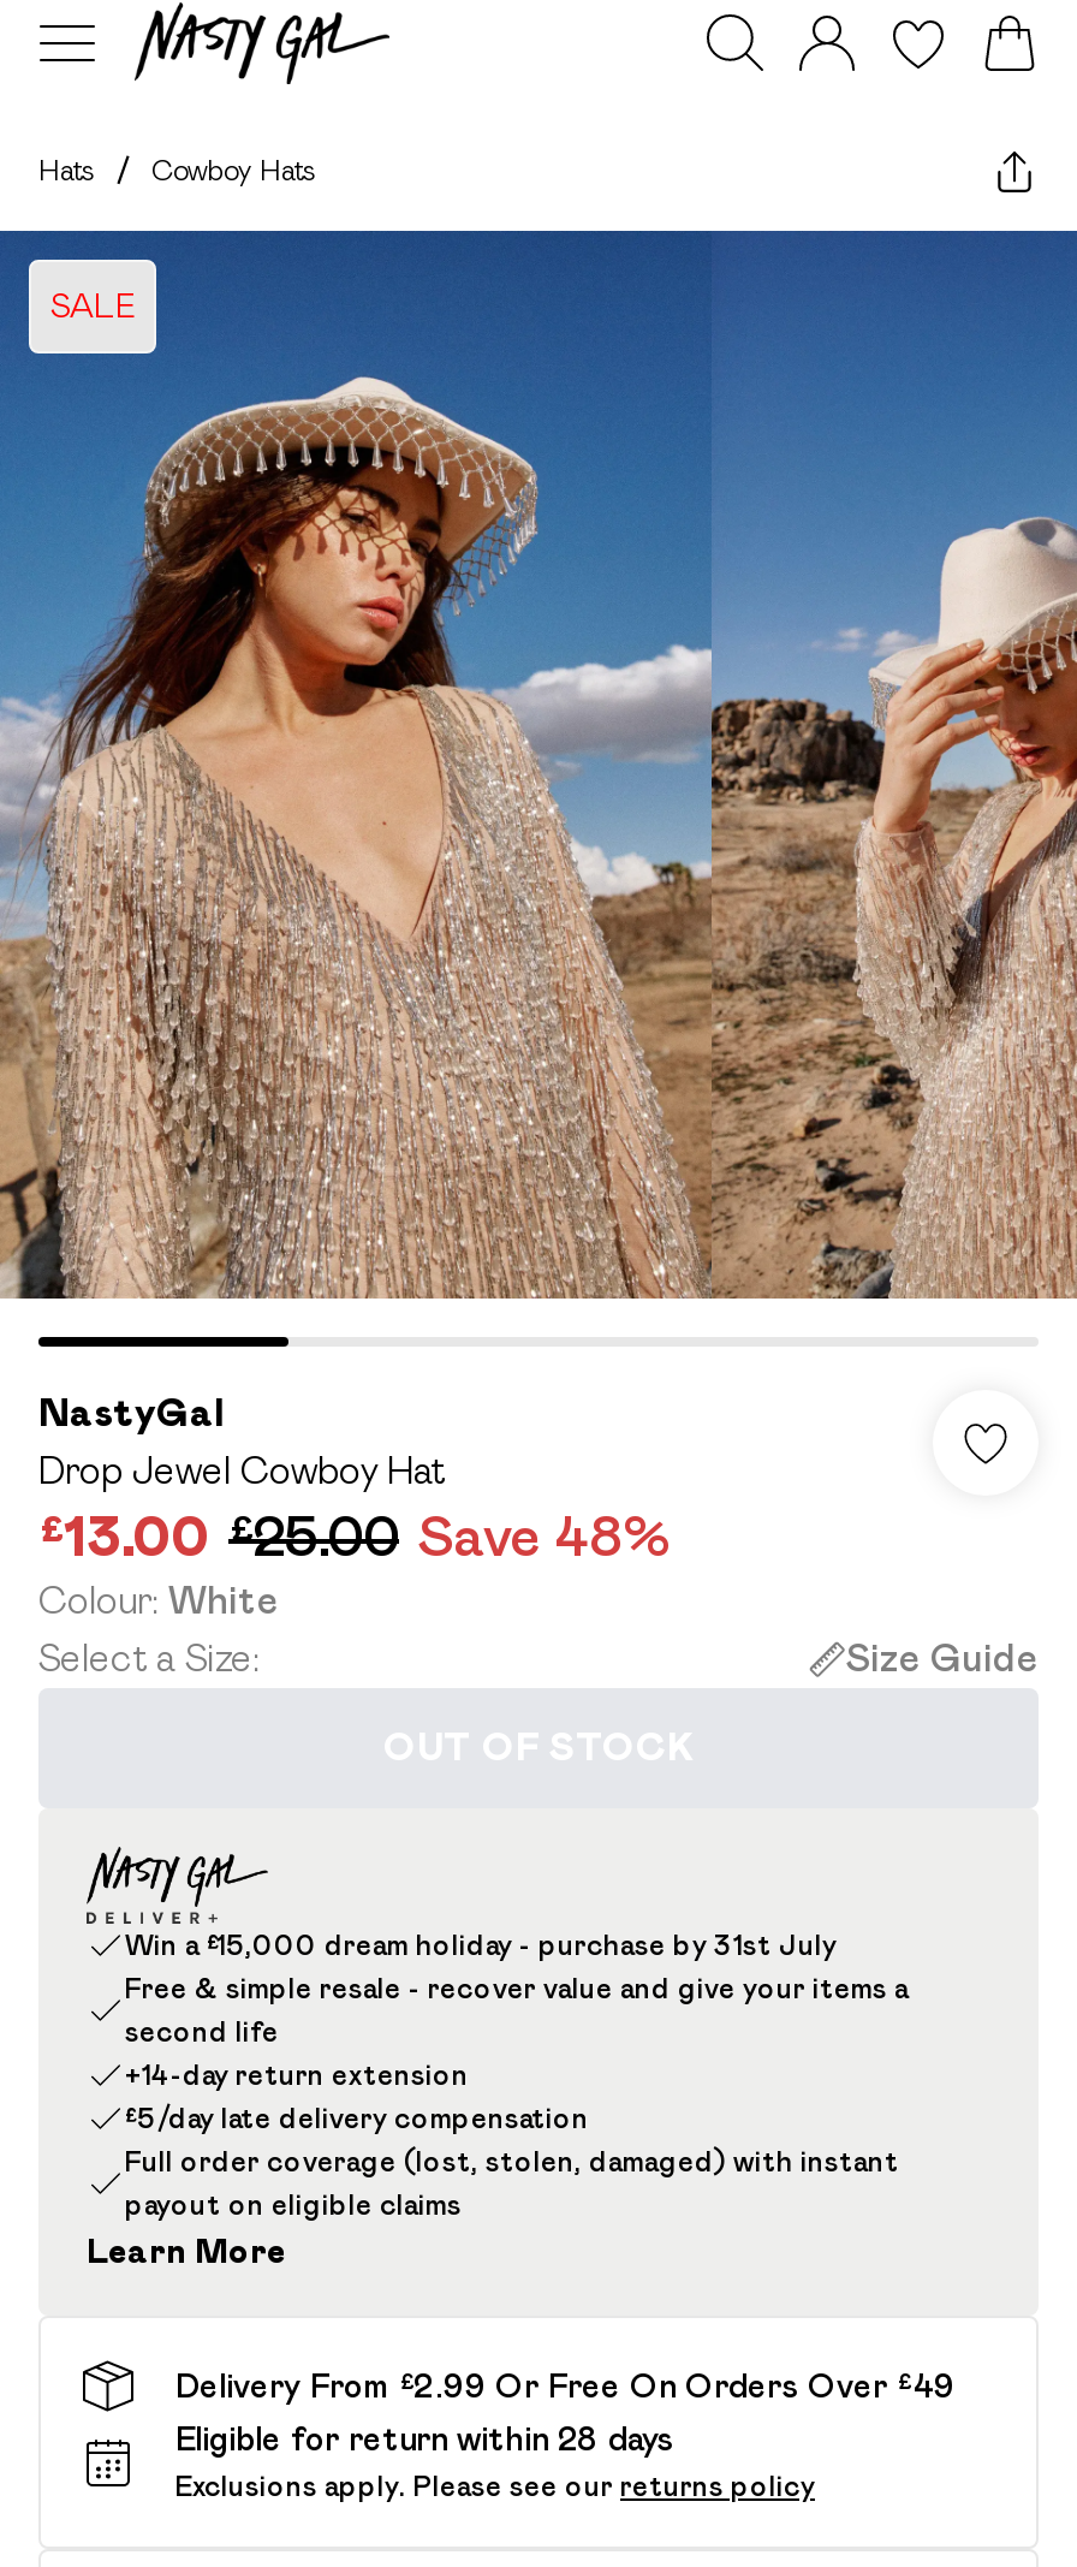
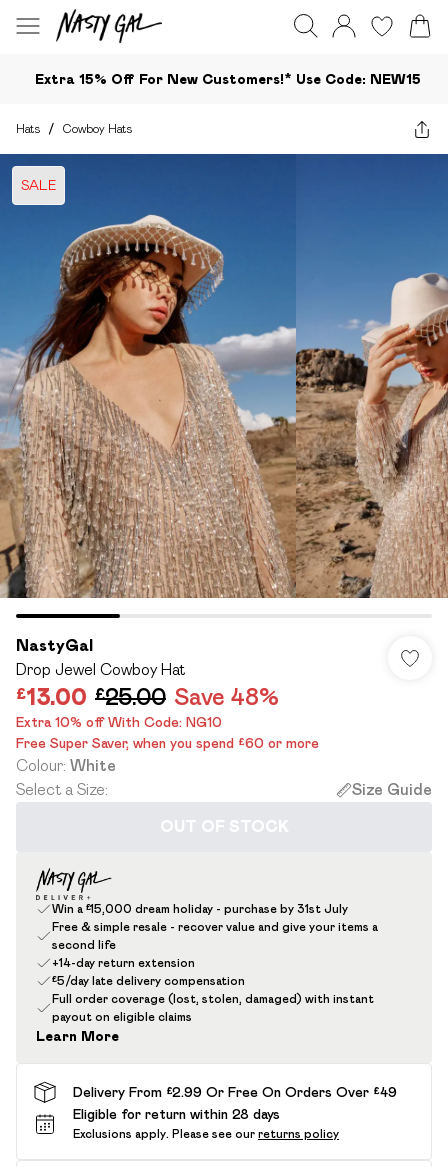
none -> [35,70,421,86] Extra 15% Off For New Customers!* Use Code: NEW15
none -> [16,714,319,751] Extra 10% off With Code: NG10 | Free Super Saver, when you spend £60 or more

